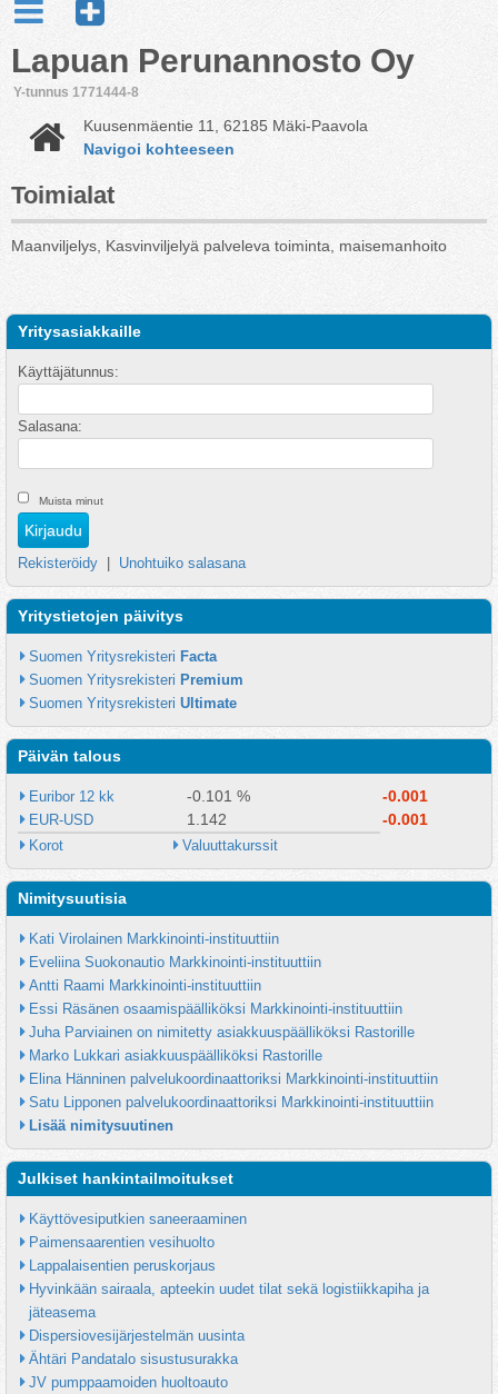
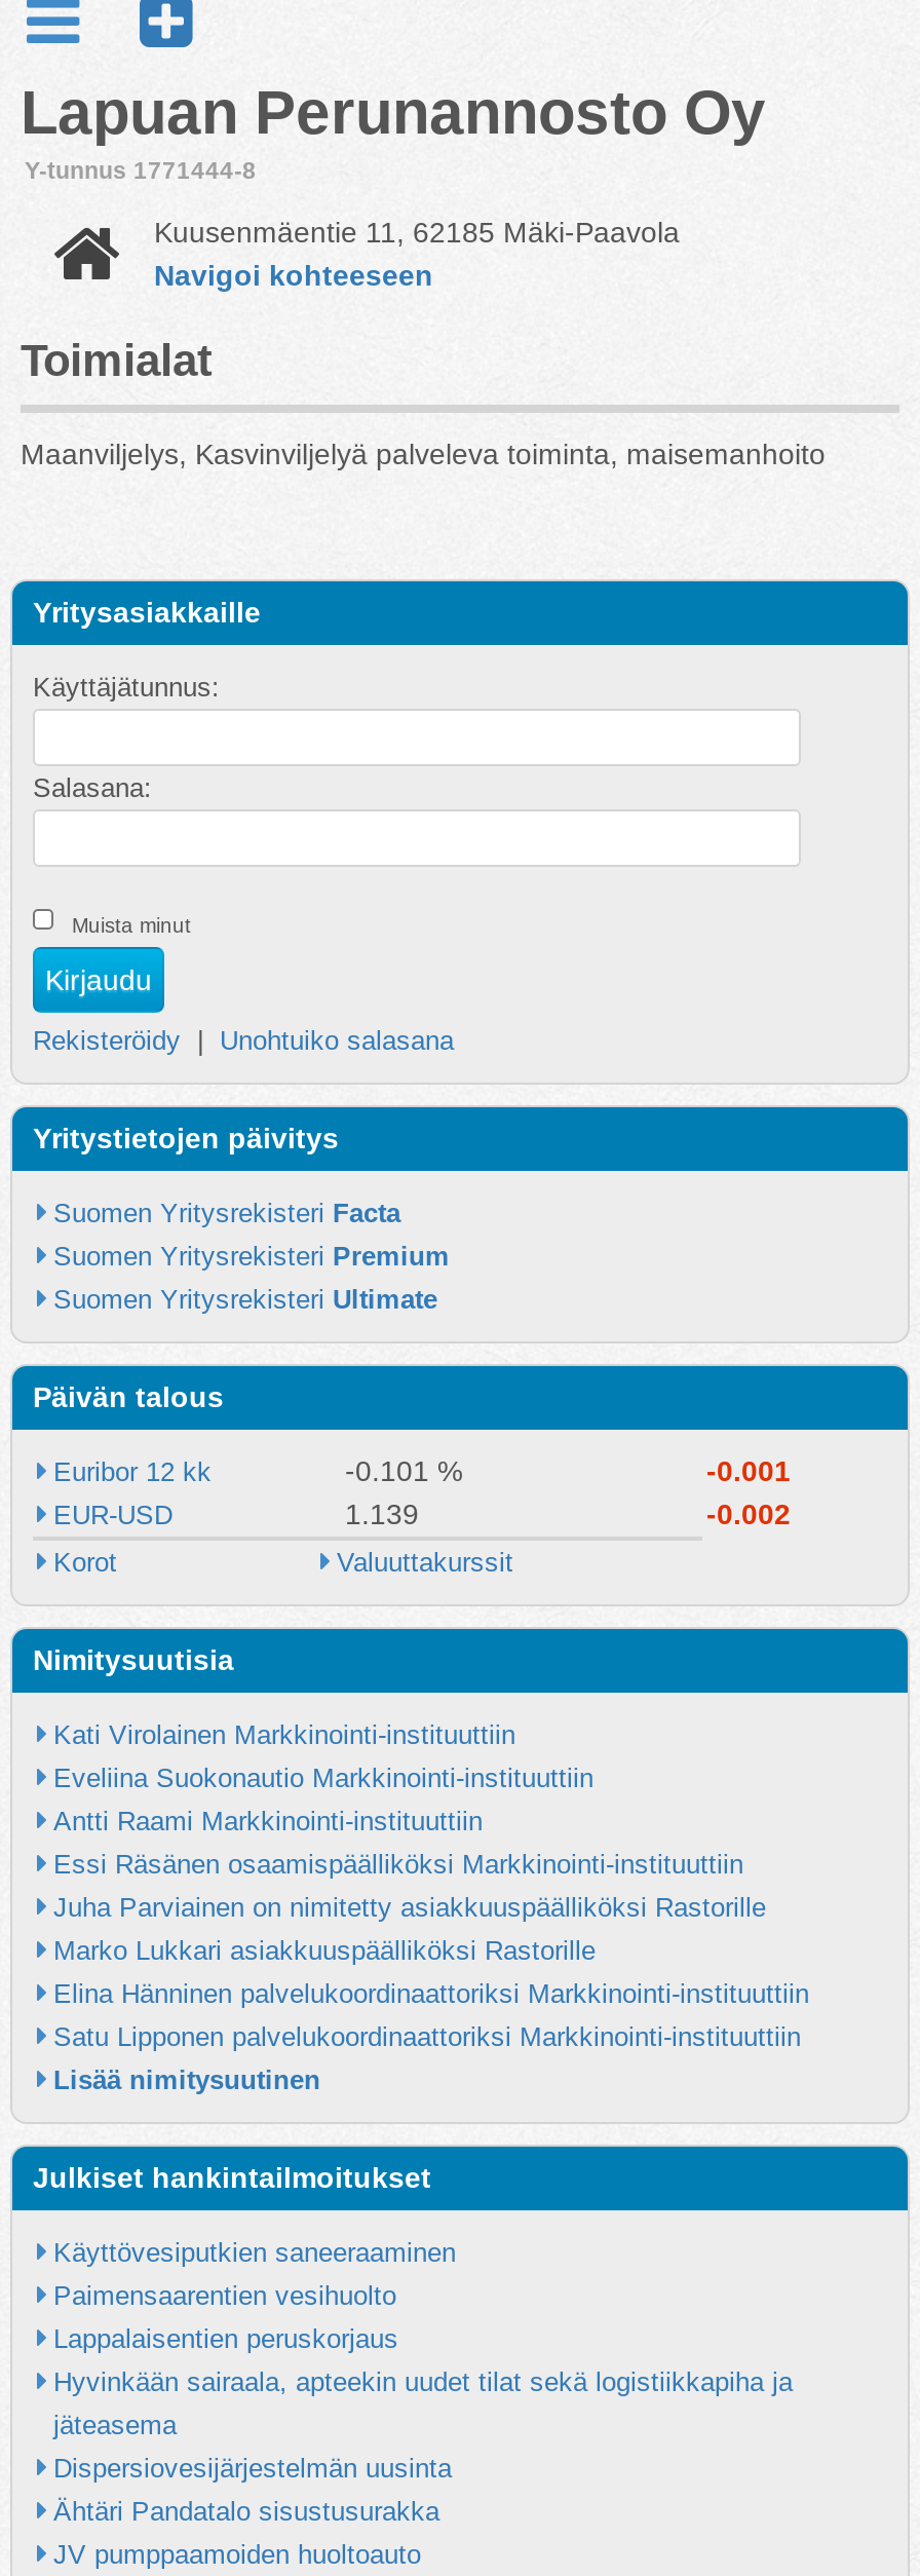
[182,810,227,828] 1.142 -> [337,1498,419,1530] 1.139
[382,810,428,828] -0.001 -> [706,1498,791,1530] -0.002

